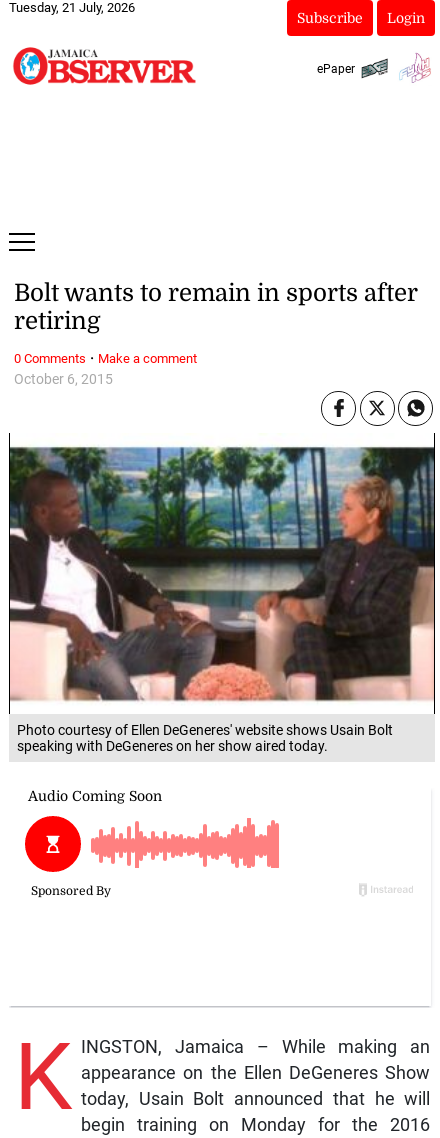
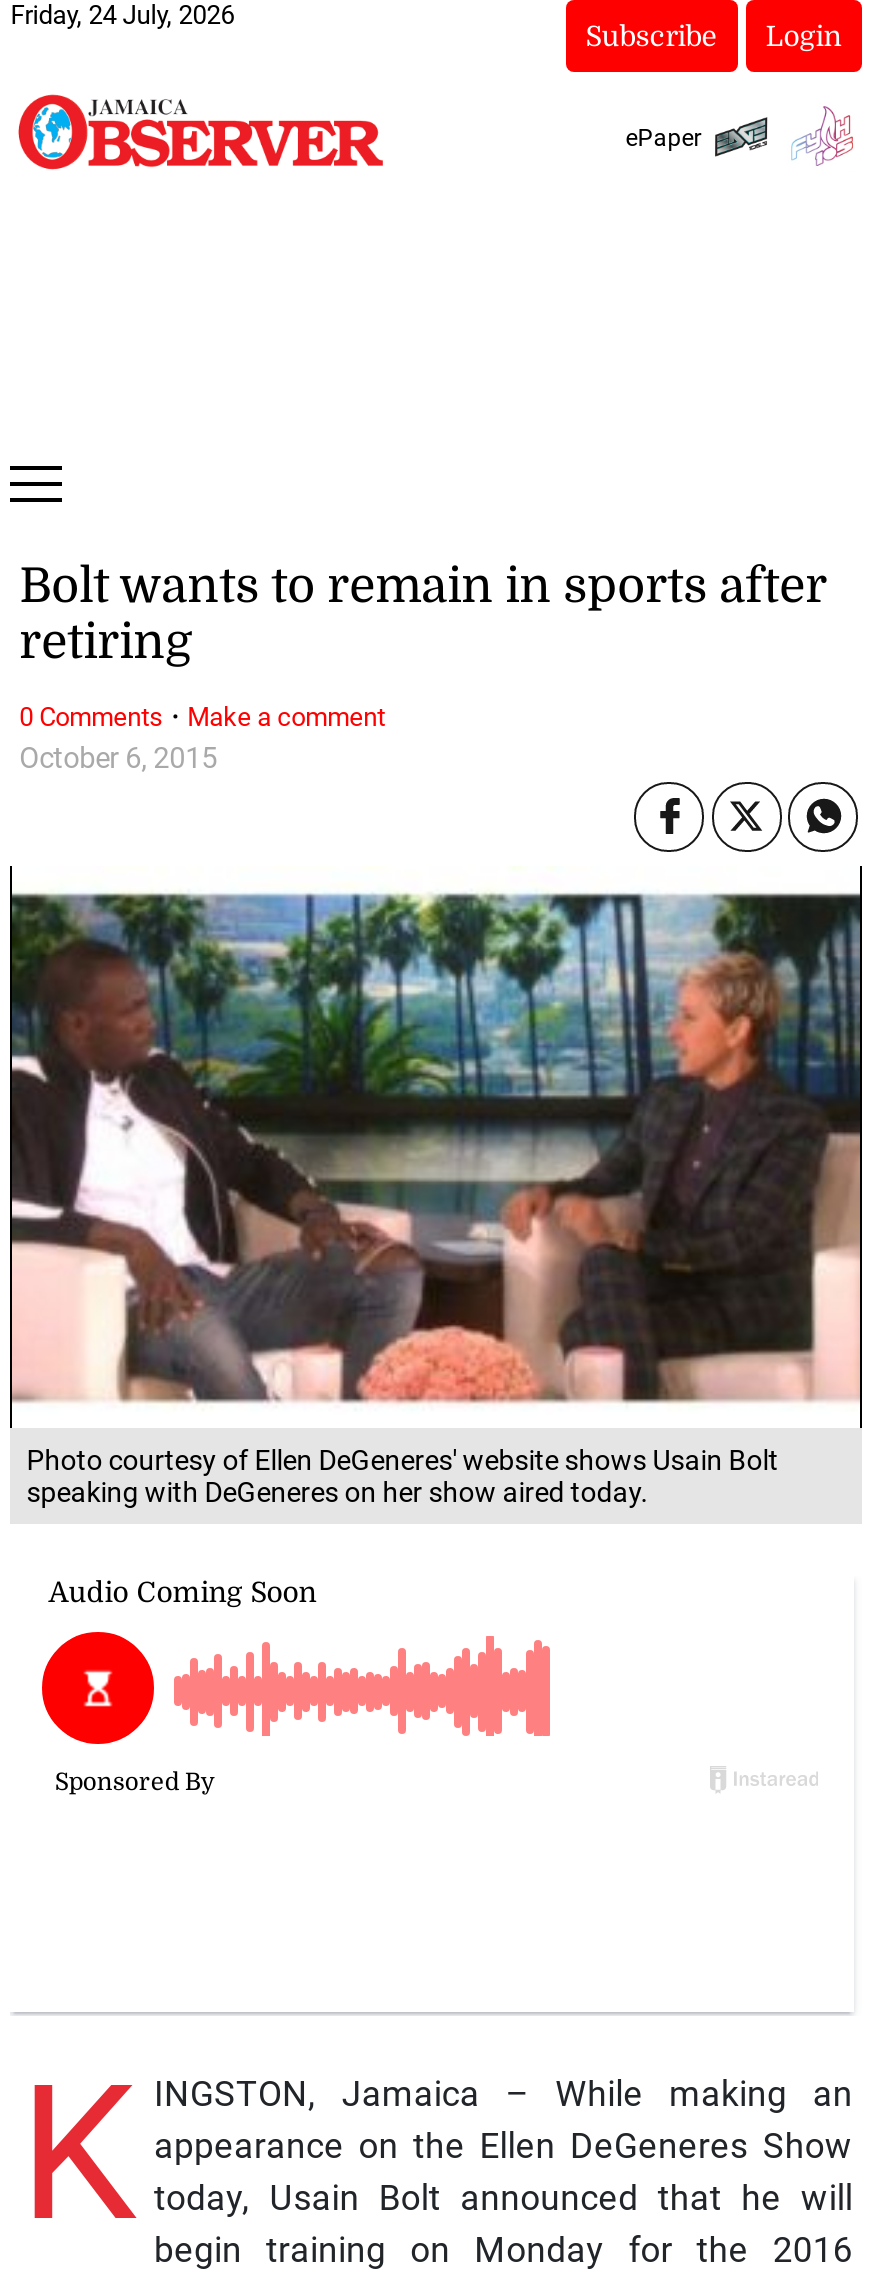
[9,0,135,15] Tuesday, 21 July, 2026 -> [10,0,234,30] Friday, 24 July, 2026

